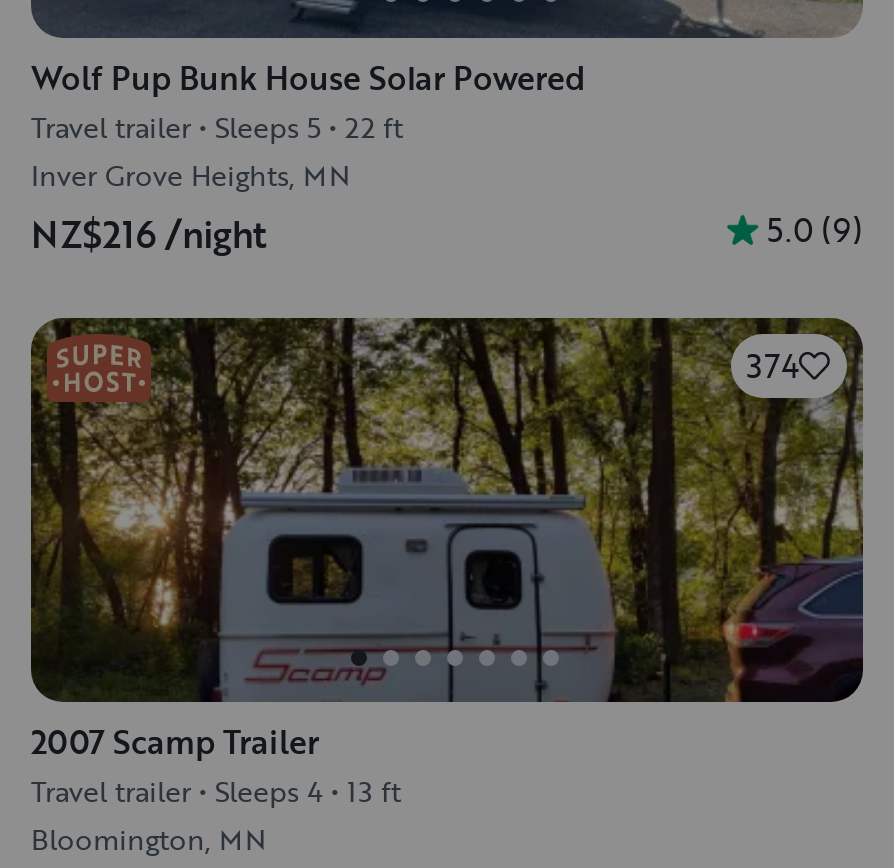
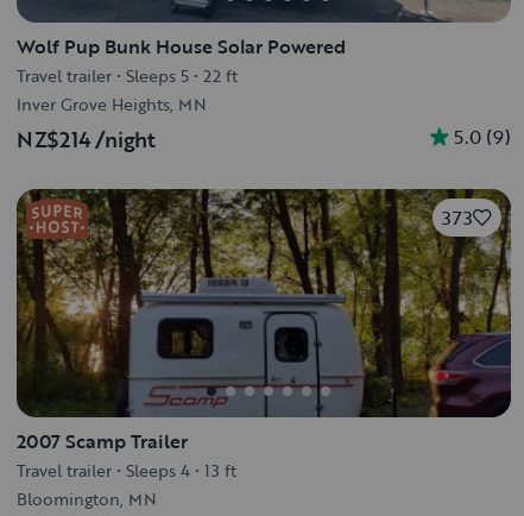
[31,208,266,260] NZ$216 /night -> [17,124,155,155] NZ$214 /night
[747,342,799,390] 374 -> [442,203,473,232] 373

